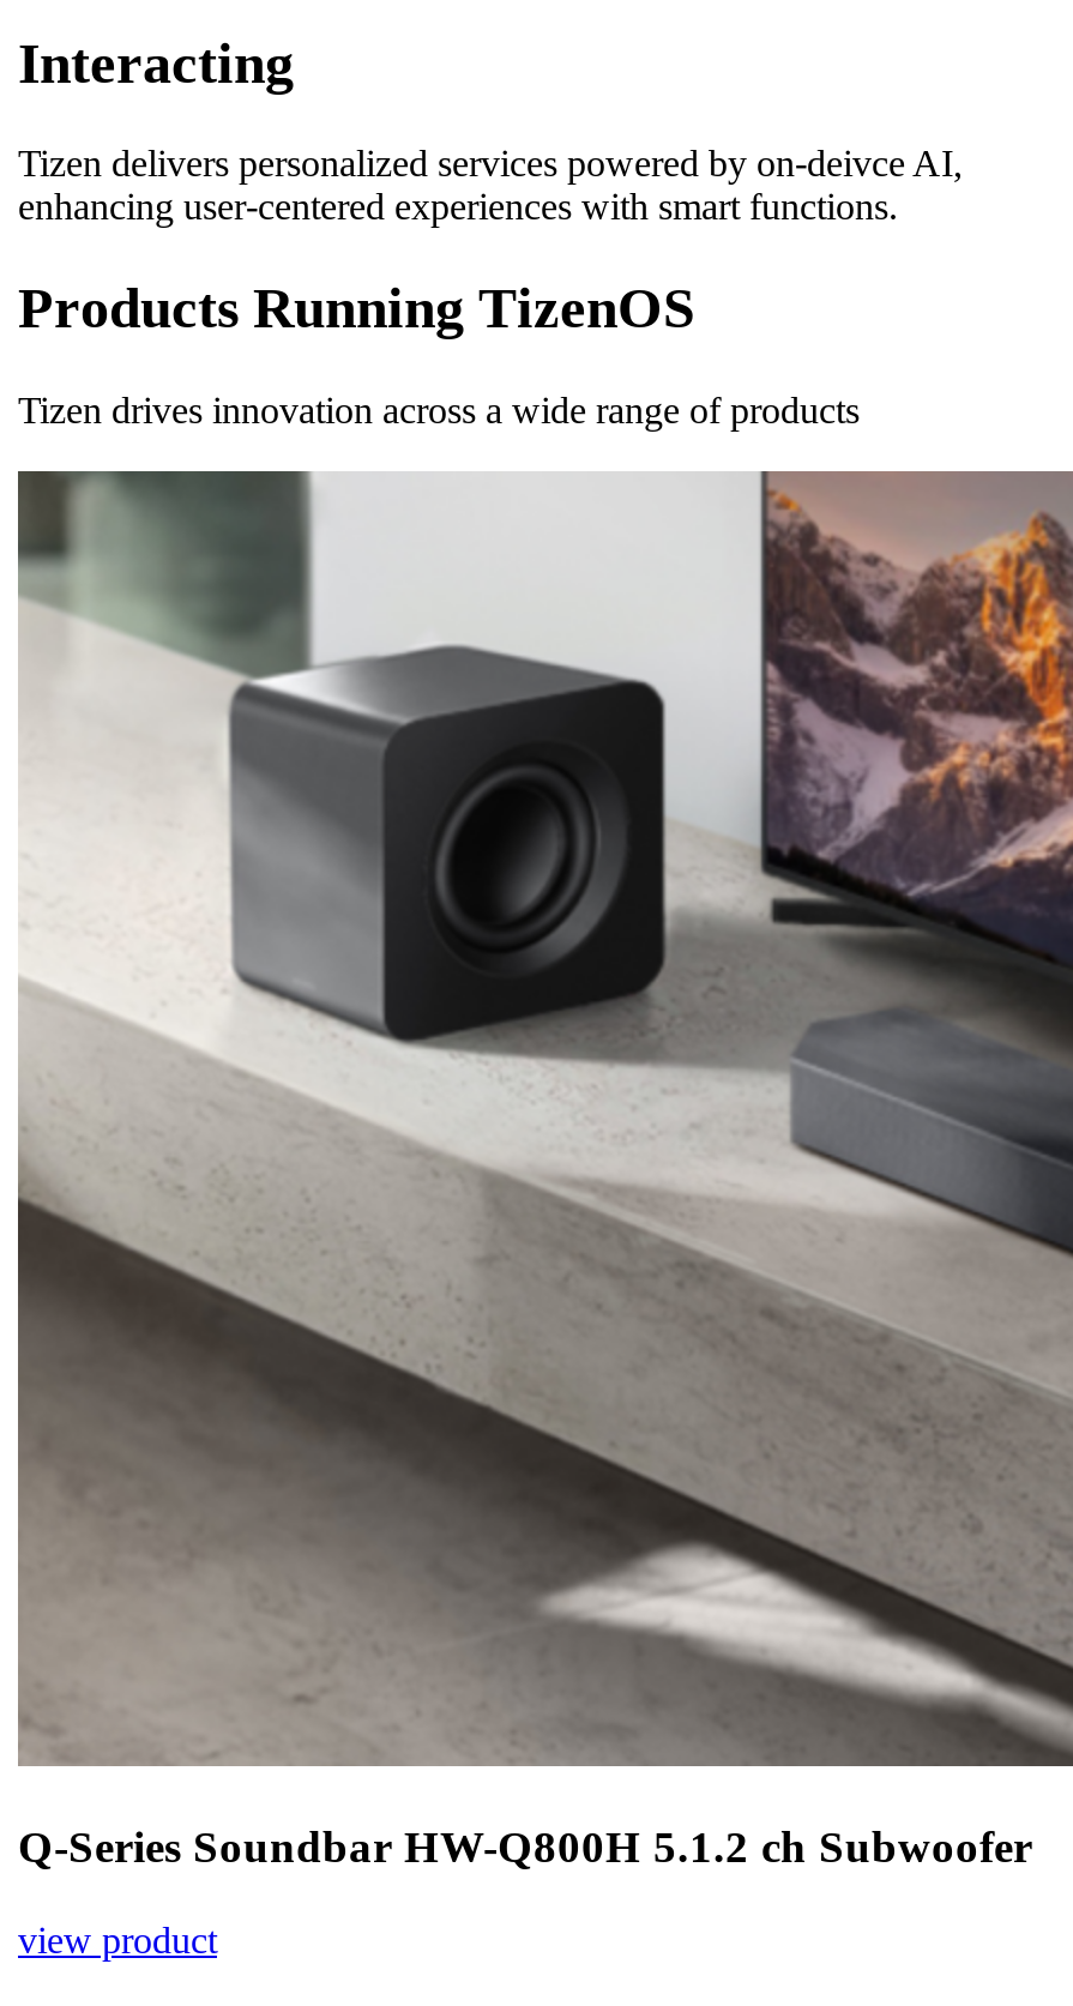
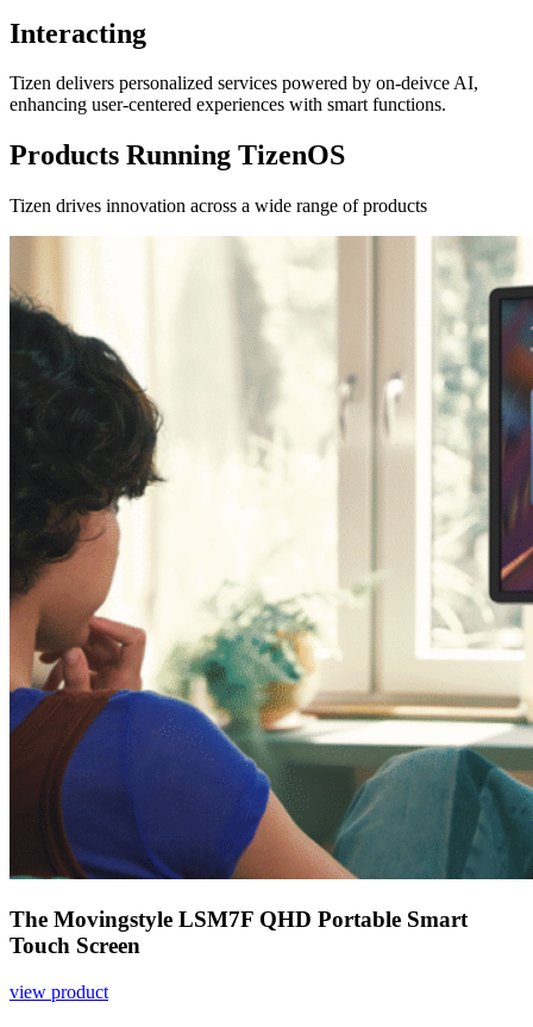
[16,469,1066,1872] [image] | Q-Series Soundbar HW-Q800H 5.1.2 ch Subwoofer -> [8,235,529,958] [image] | The Movingstyle LSM7F QHD Portable Smart | Touch Screen

